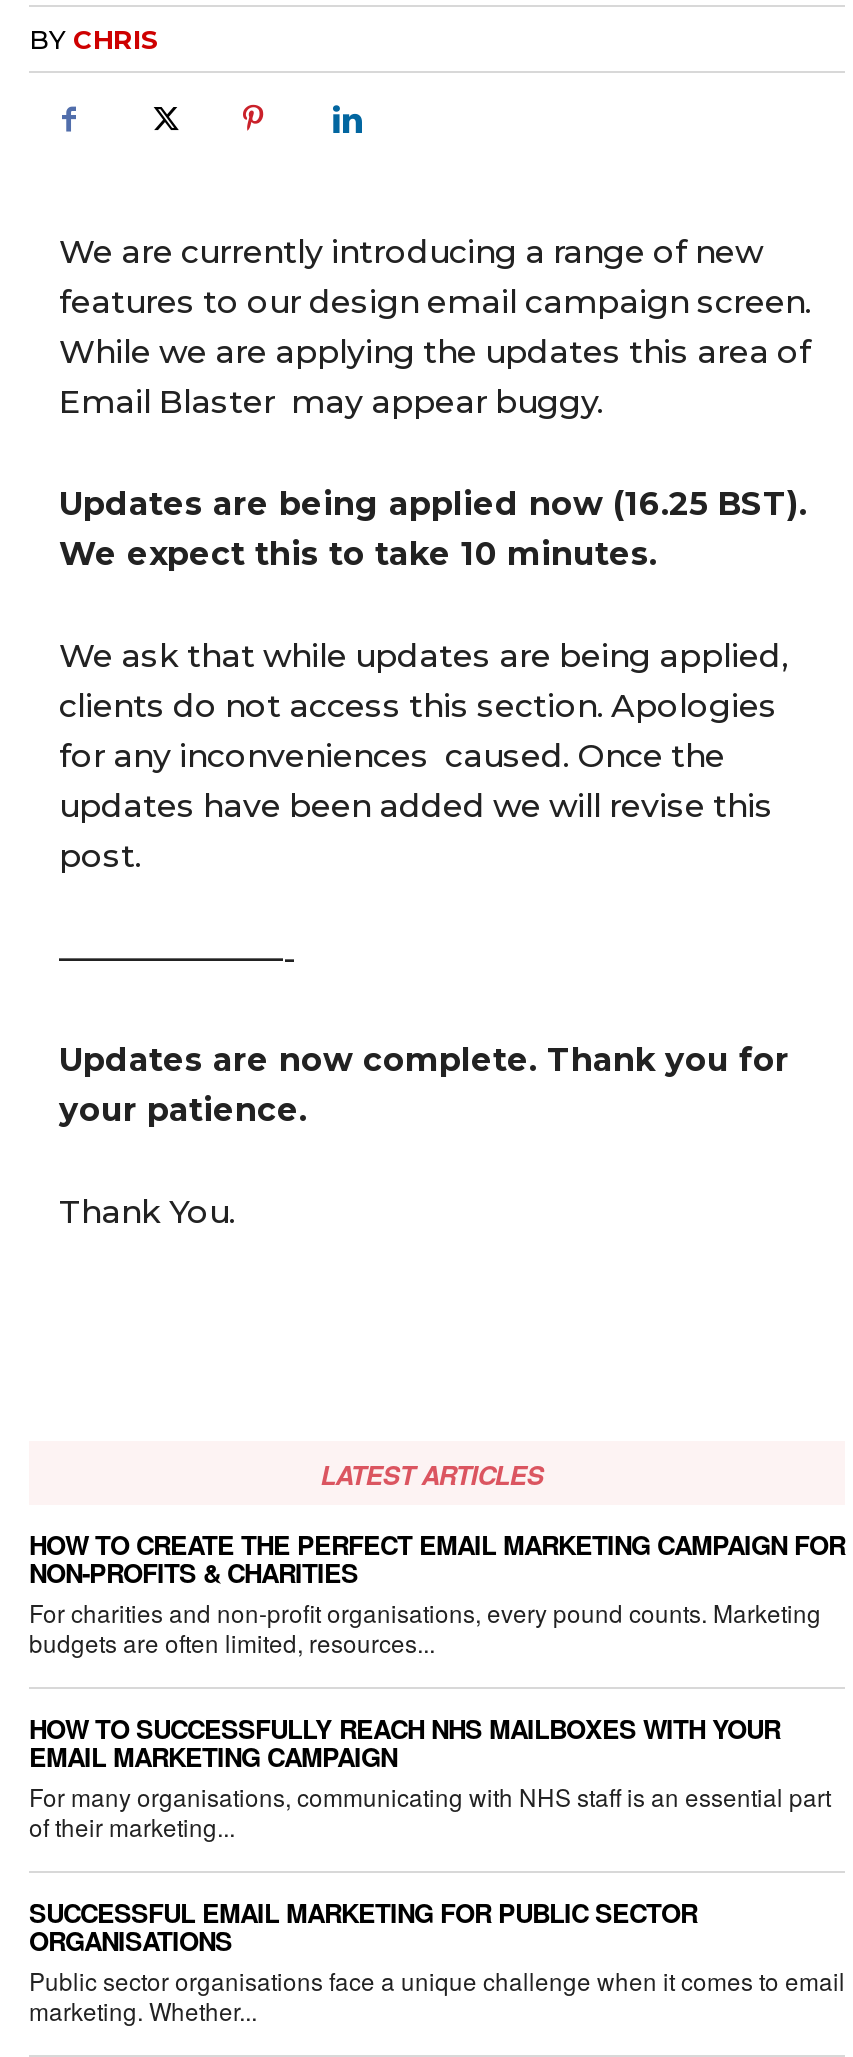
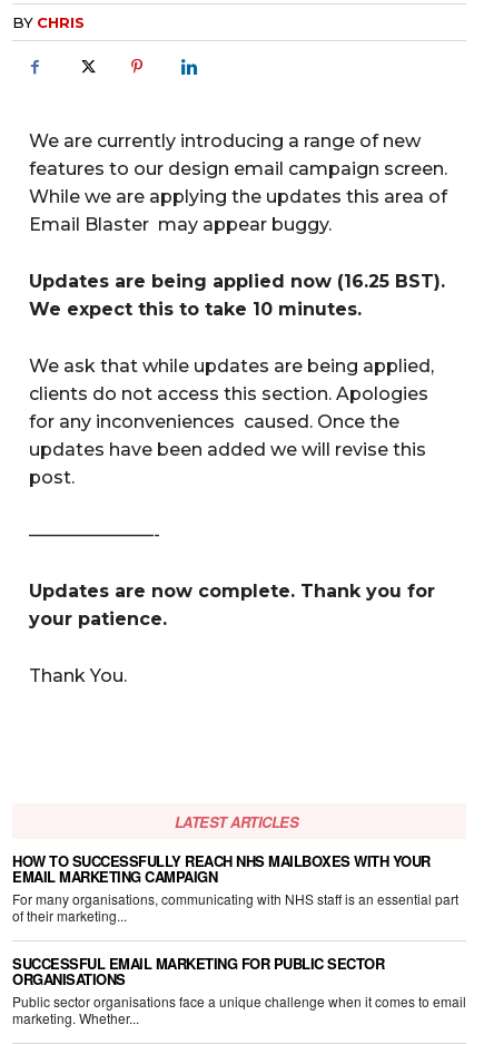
[29,1525,845,1659] HOW TO CREATE THE PERFECT EMAIL MARKETING CAMPAIGN FOR | NON-PROFITS & CHARITIES | For charities and non-profit organisations, every pound counts. Marketing | budgets are often limited, resources... -> none

